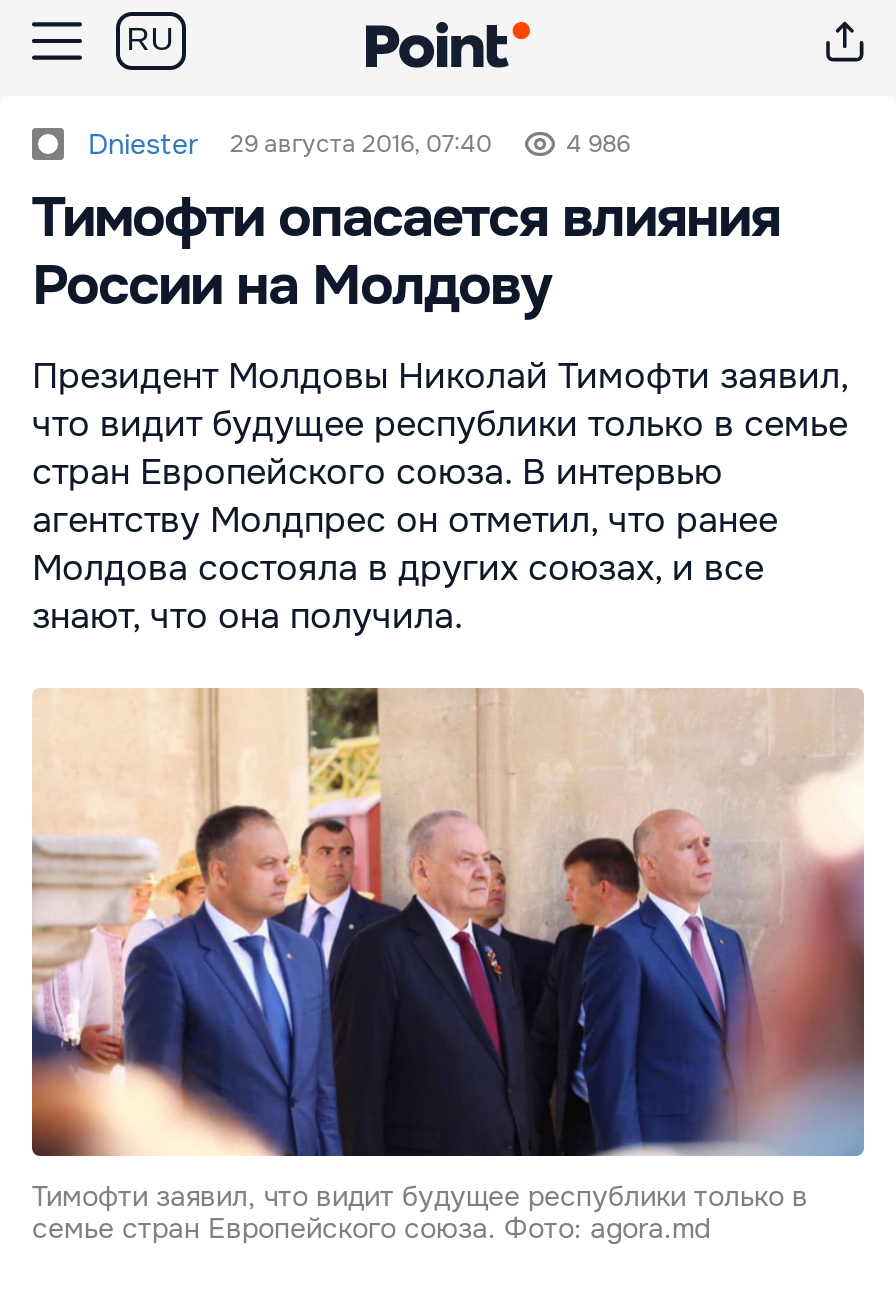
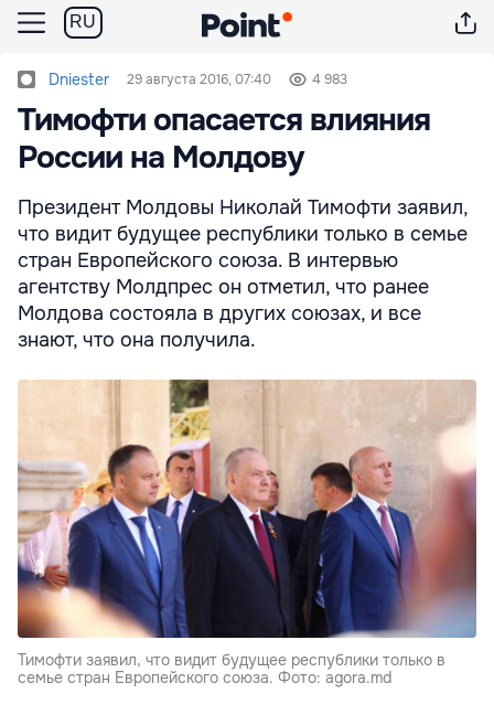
[566,128,630,160] 4 986 -> [312,71,347,88] 4 983

